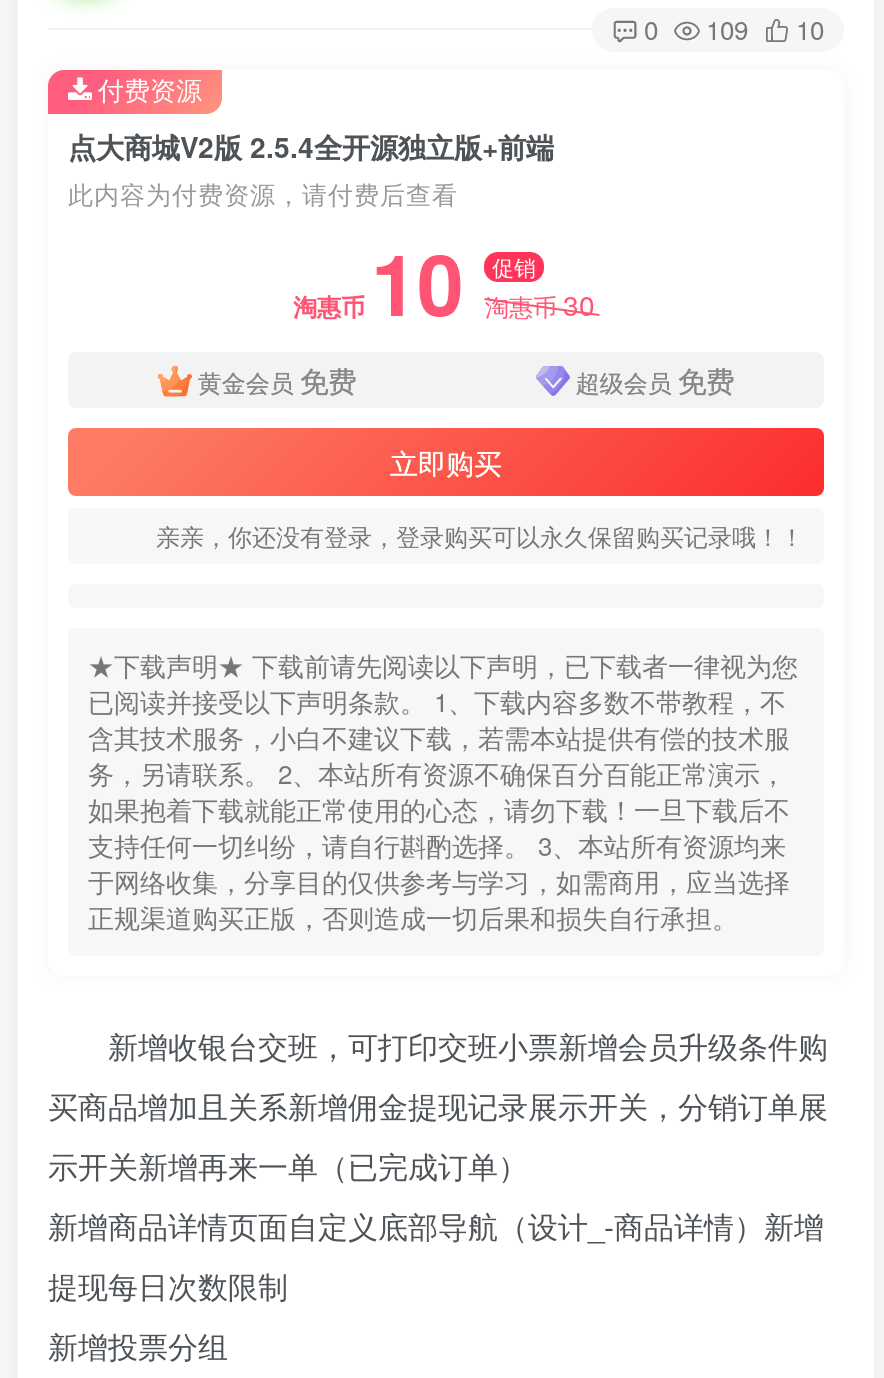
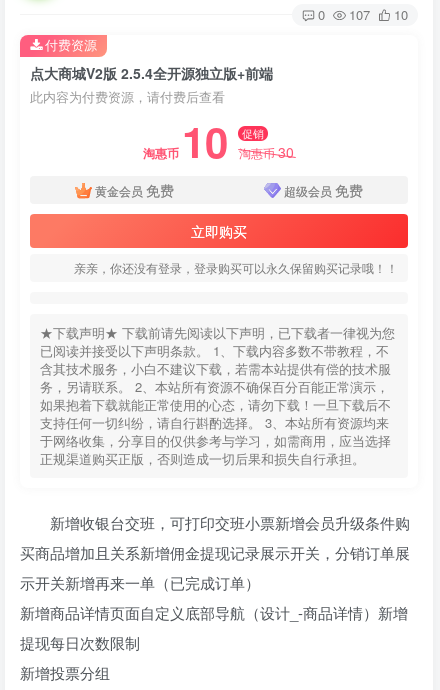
[644,11,824,49] 0 109 10 -> [318,5,408,24] 0 107 10

